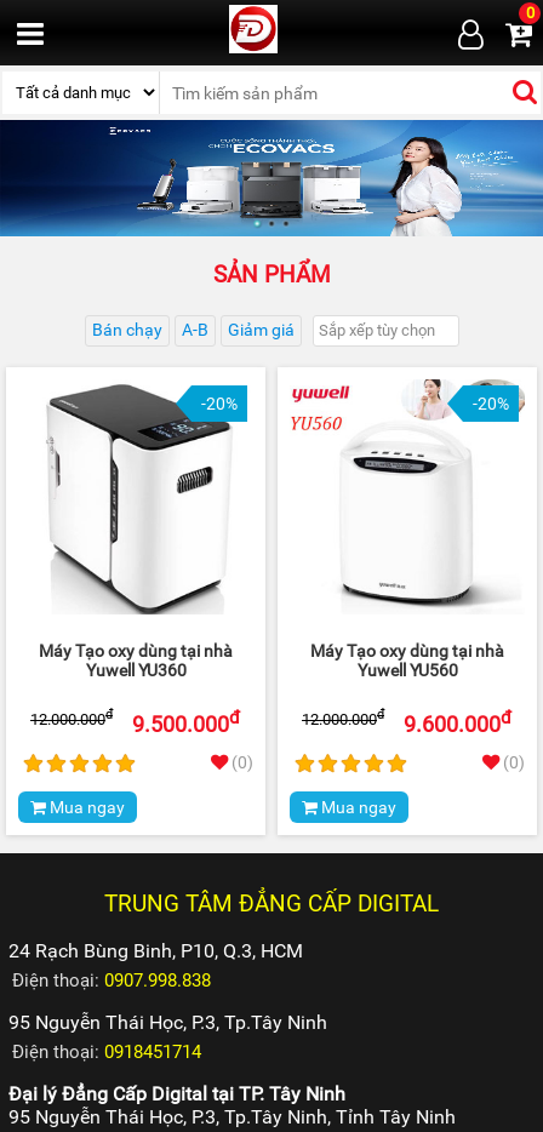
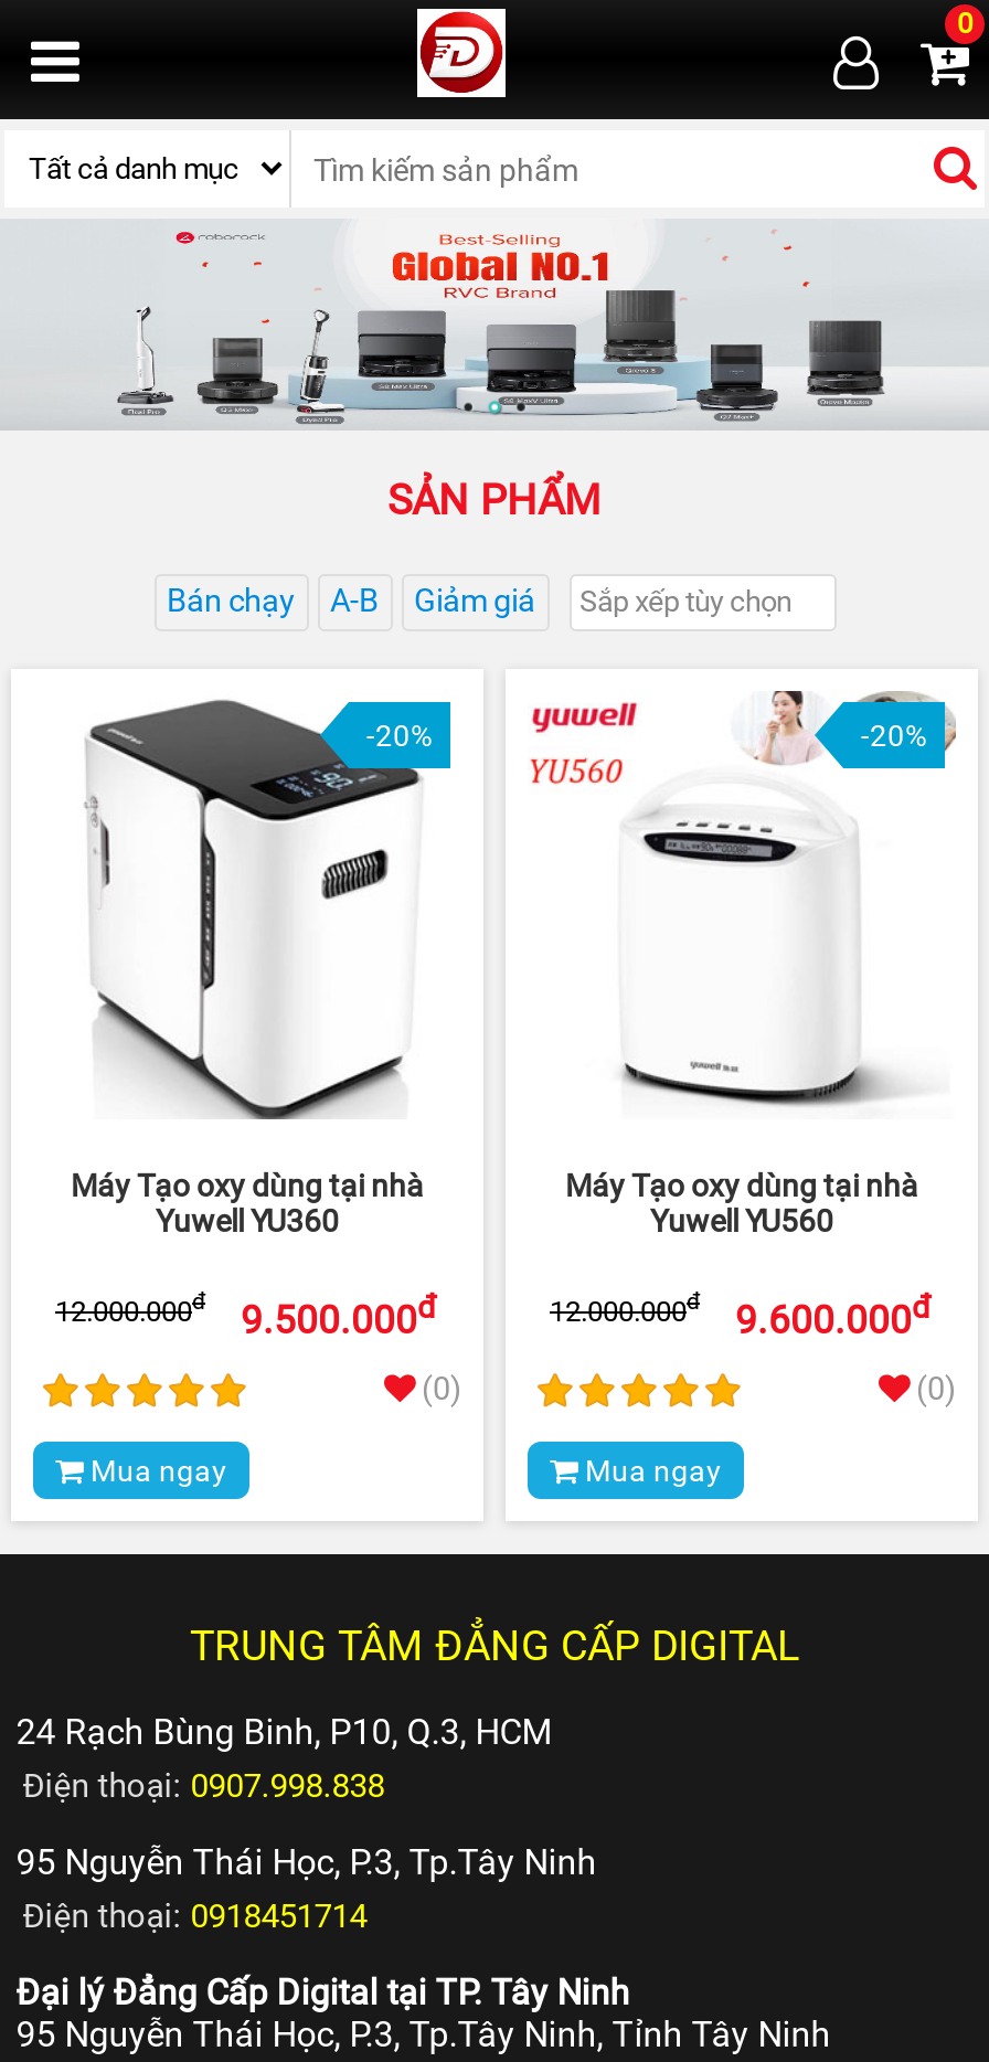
[4,119,539,238] [image] -> [7,219,982,431] [image]

